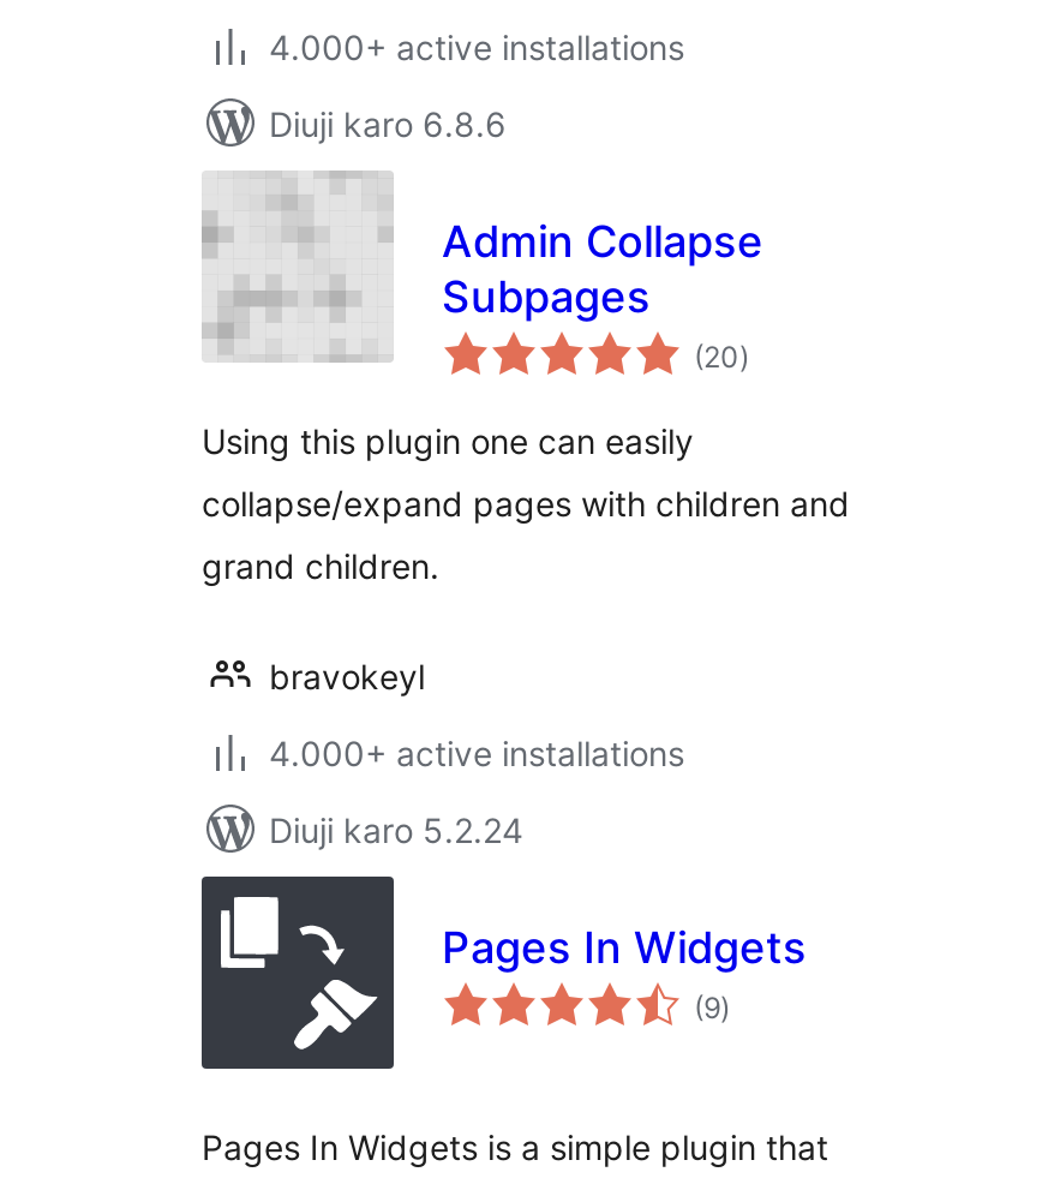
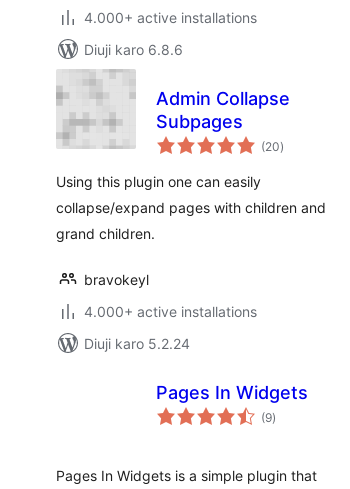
[199,874,396,1071] [image] -> none

